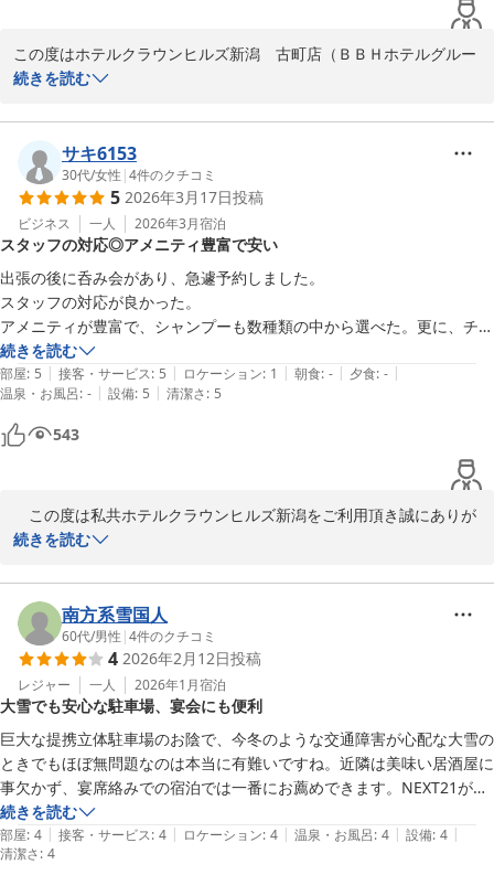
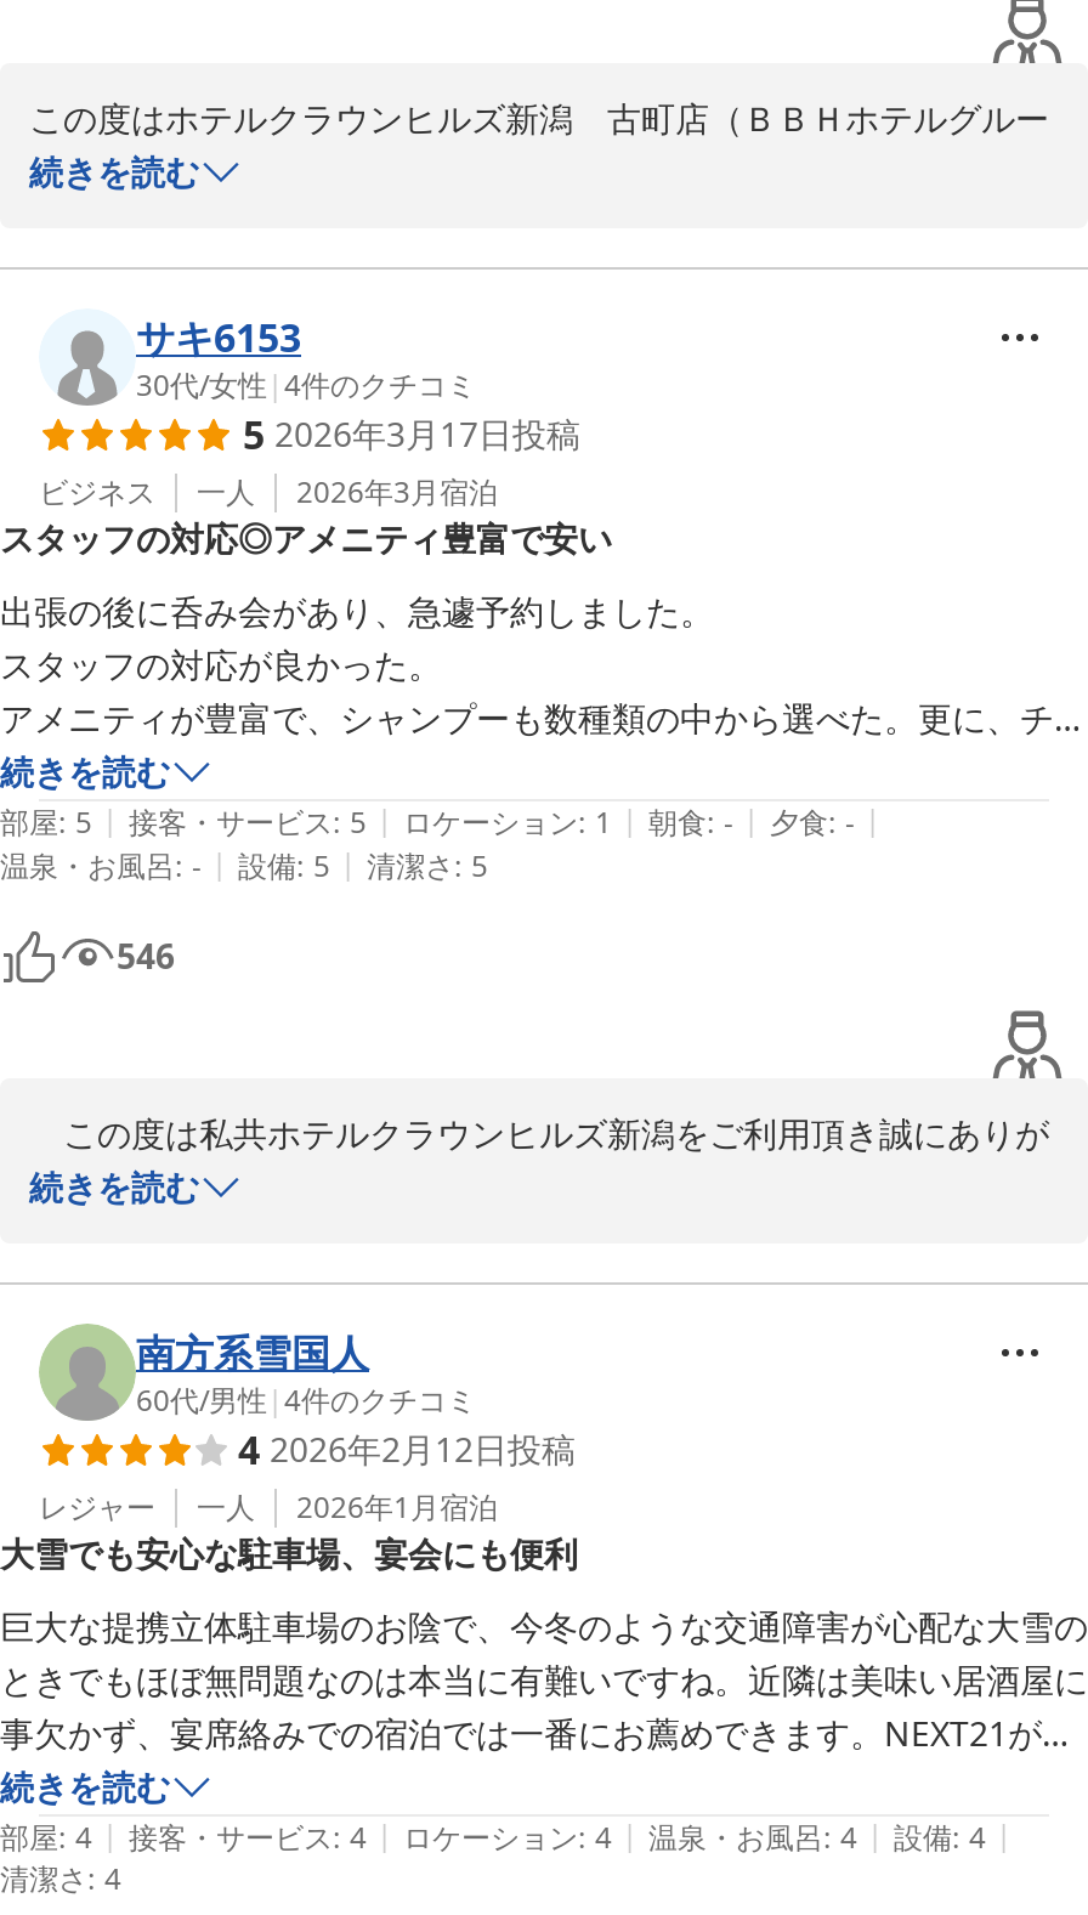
[53,424,79,445] 543 -> [117,933,175,979] 546

